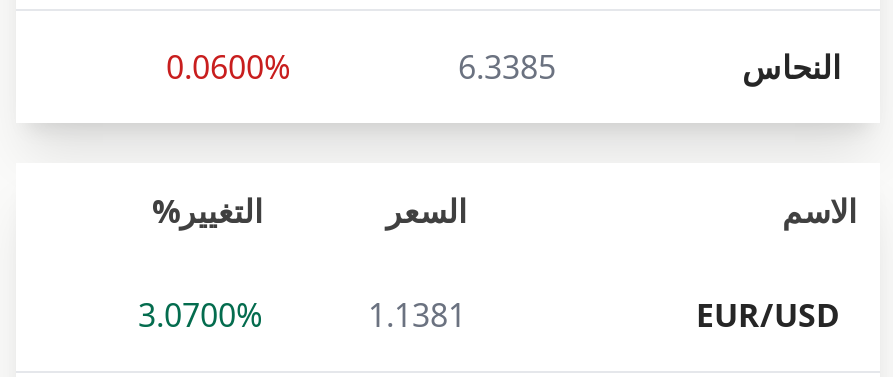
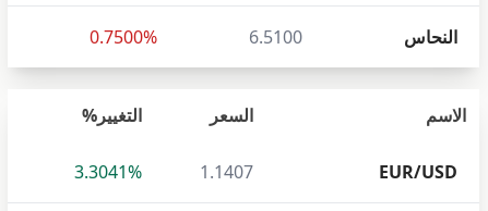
[166,45,290,89] 0.0600% -> [90,25,157,49] 0.7500%
[458,45,556,89] 6.3385 -> [249,25,302,49] 6.5100
[138,293,262,337] 3.0700% -> [74,160,142,184] 3.3041%
[368,293,466,337] 1.1381 -> [200,160,253,184] 1.1407

